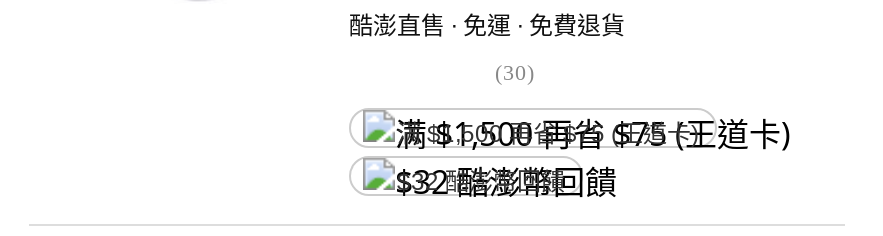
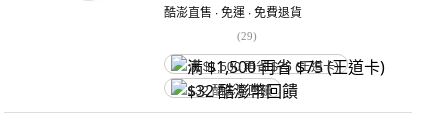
[495,59,535,83] (30) -> [237,29,257,41] (29)

